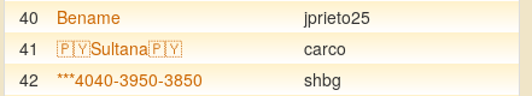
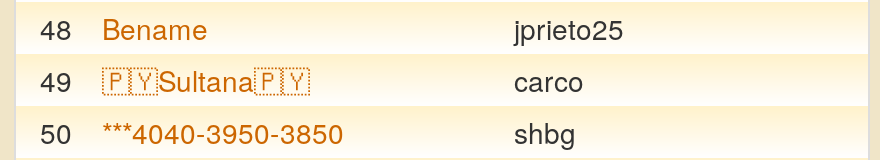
[19,5,121,29] 40 Bename -> [40,8,208,48] 48 Bename
[19,36,39,60] 41 -> [40,60,72,100] 49
[19,67,203,91] 42 ***4040-3950-3850 -> [40,112,344,152] 50 ***4040-3950-3850

